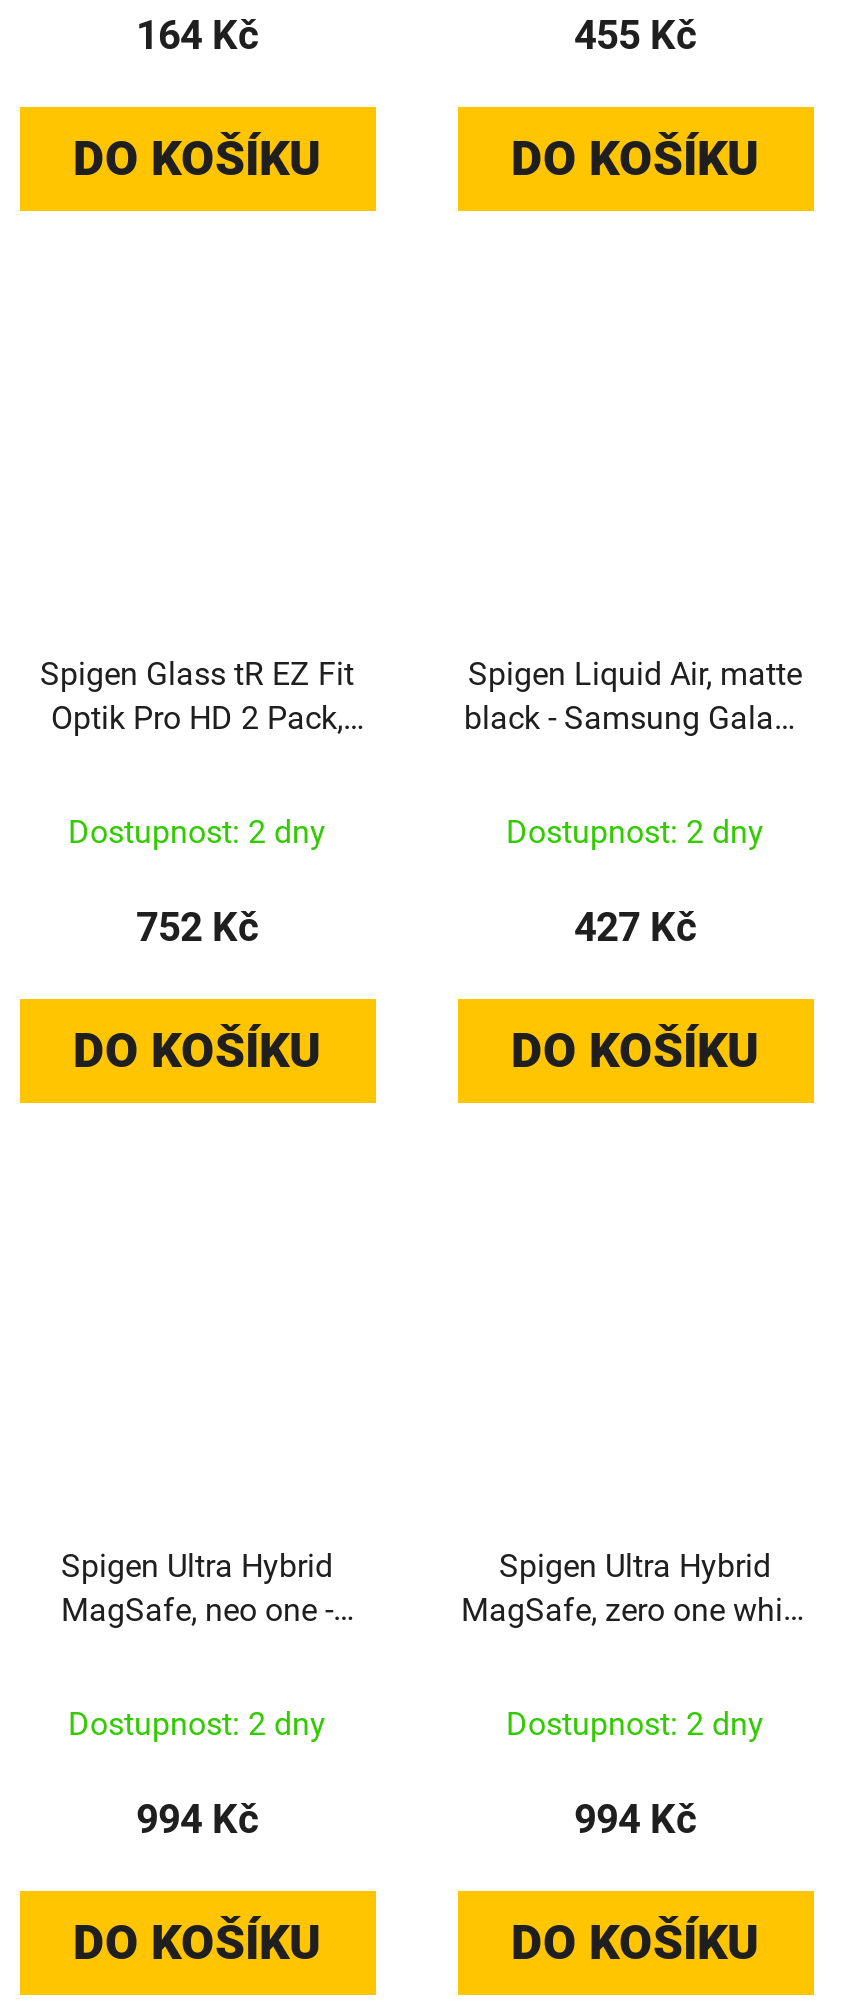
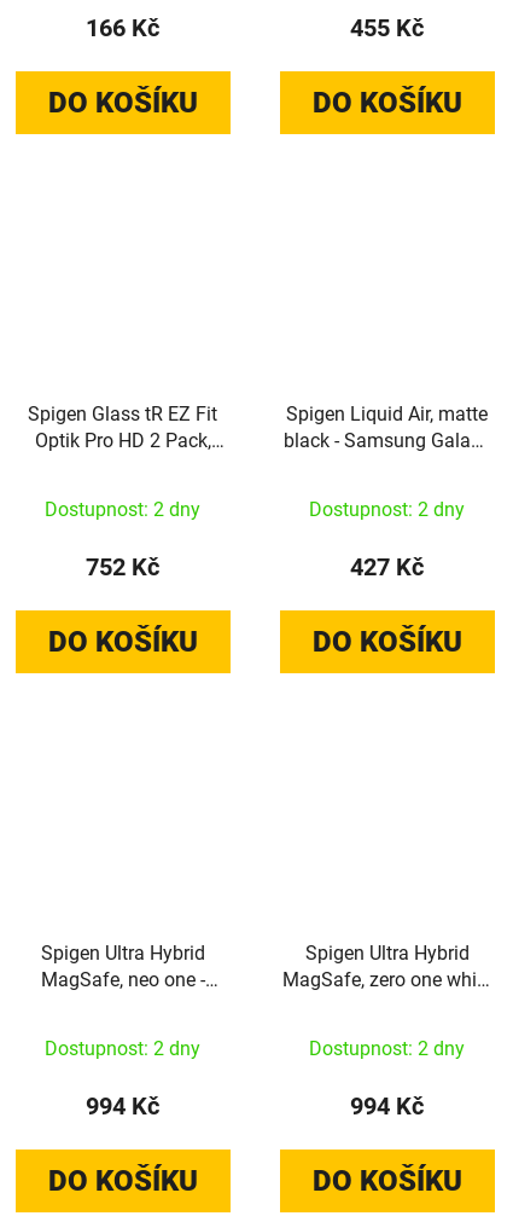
[136,12,258,60] 164 Kč -> [86,14,159,43] 166 Kč

